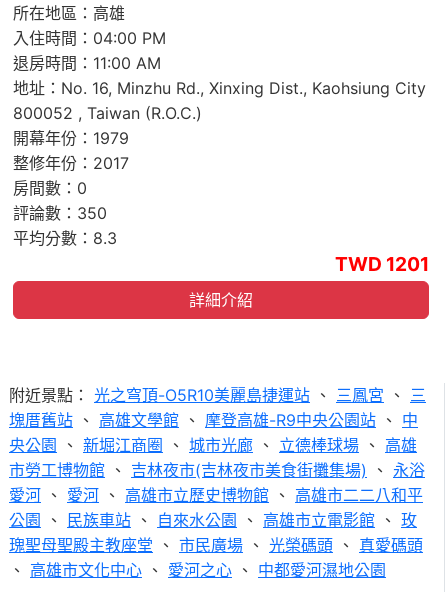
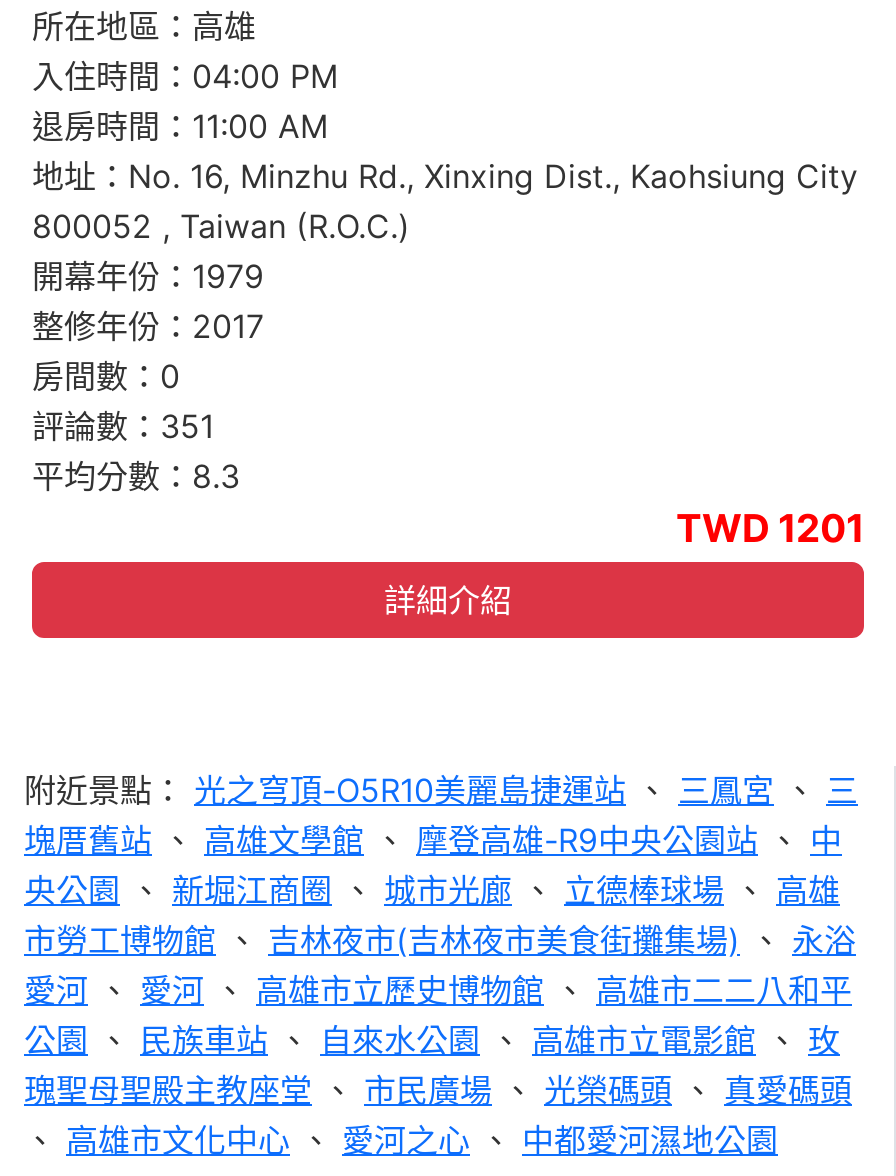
[13,203,107,223] 評論數：350 -> [32,406,214,446] 評論數：351

